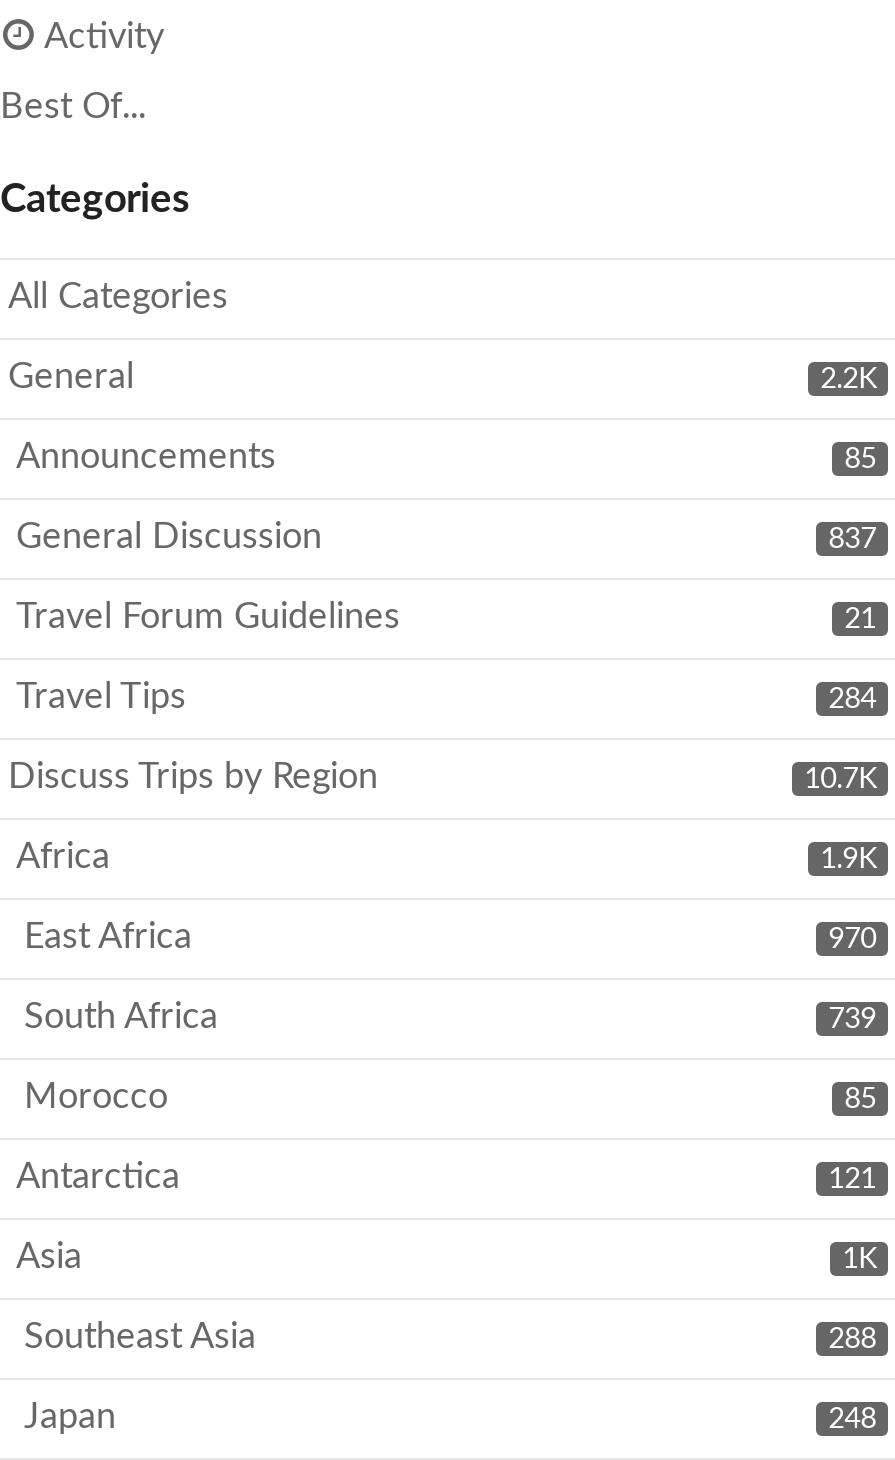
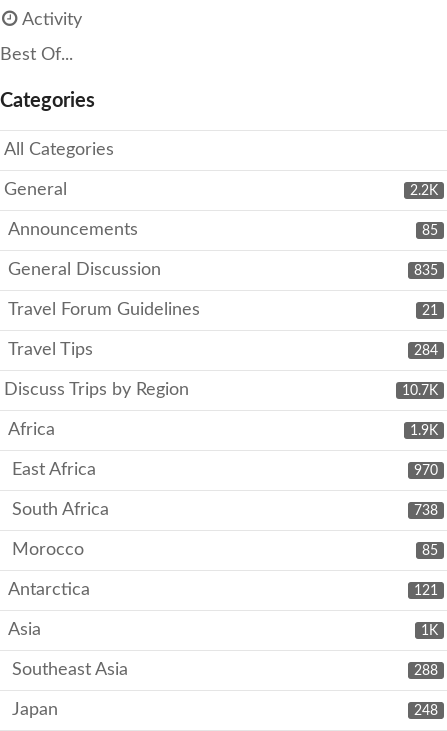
[828,524,876,554] 837 -> [414,263,438,278] 835
[828,1004,876,1034] 739 -> [414,503,438,518] 738

